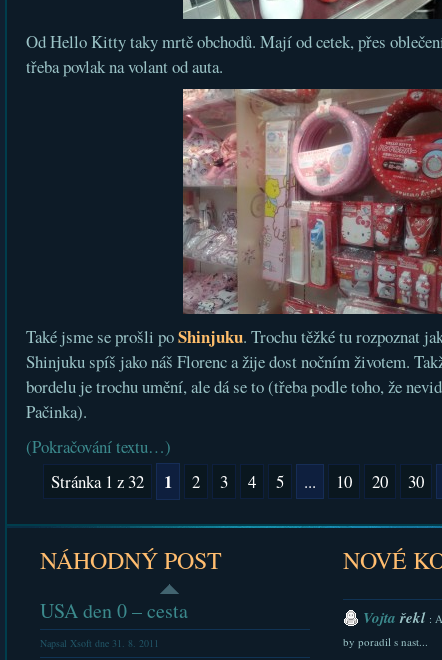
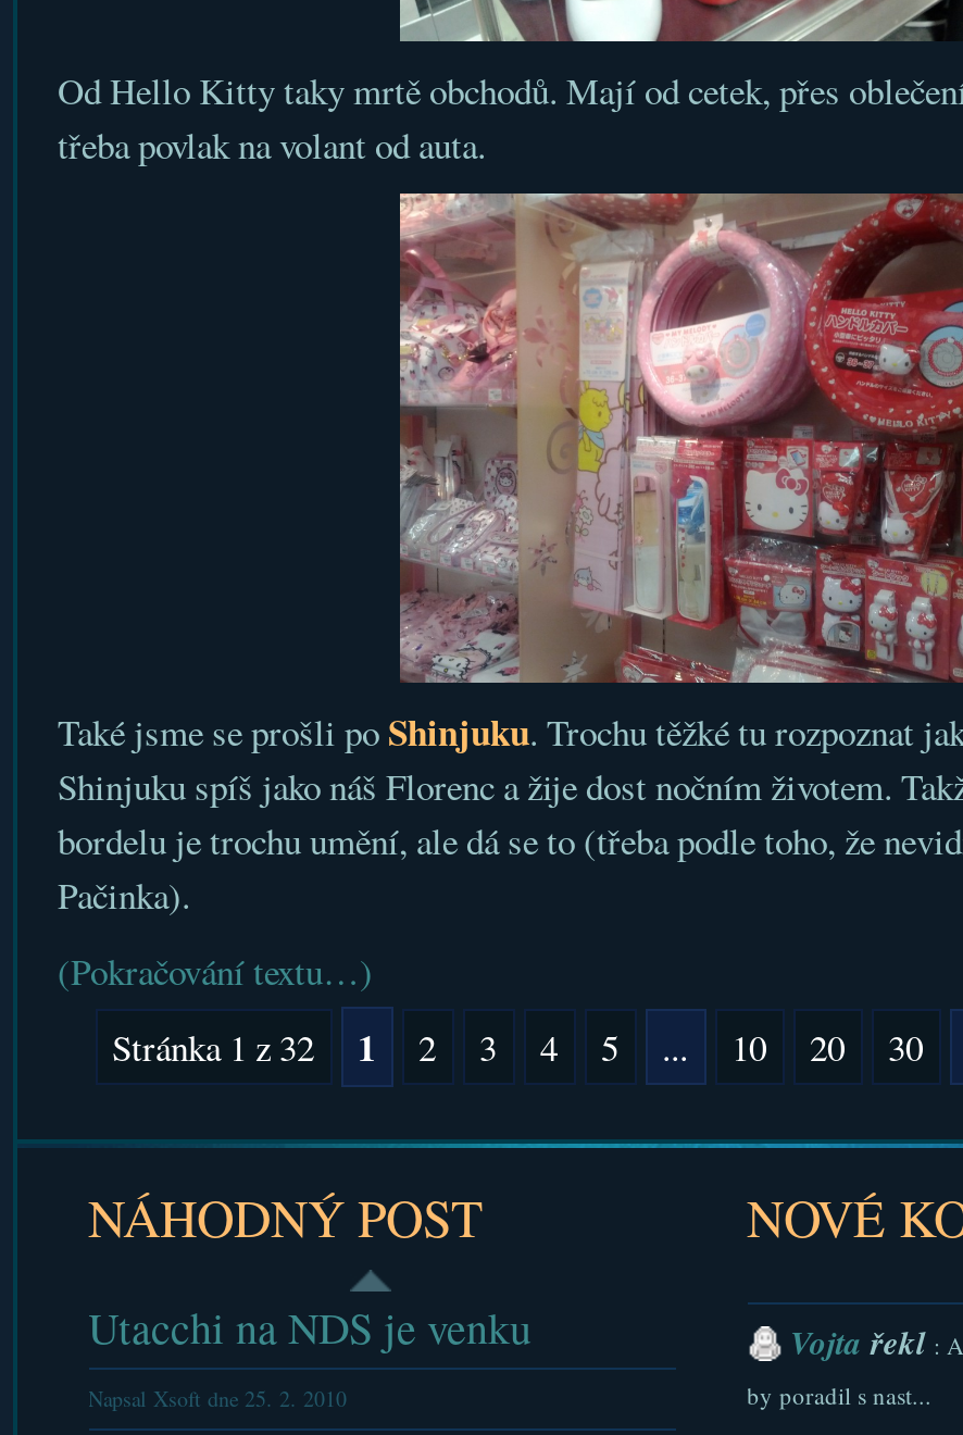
[39,597,187,650] USA den 0 – cesta | Napsal Xsoft dne 31. 8. 2011 -> [88,1298,531,1413] Utacchi na NDS je venku | Napsal Xsoft dne 25. 2. 2010

